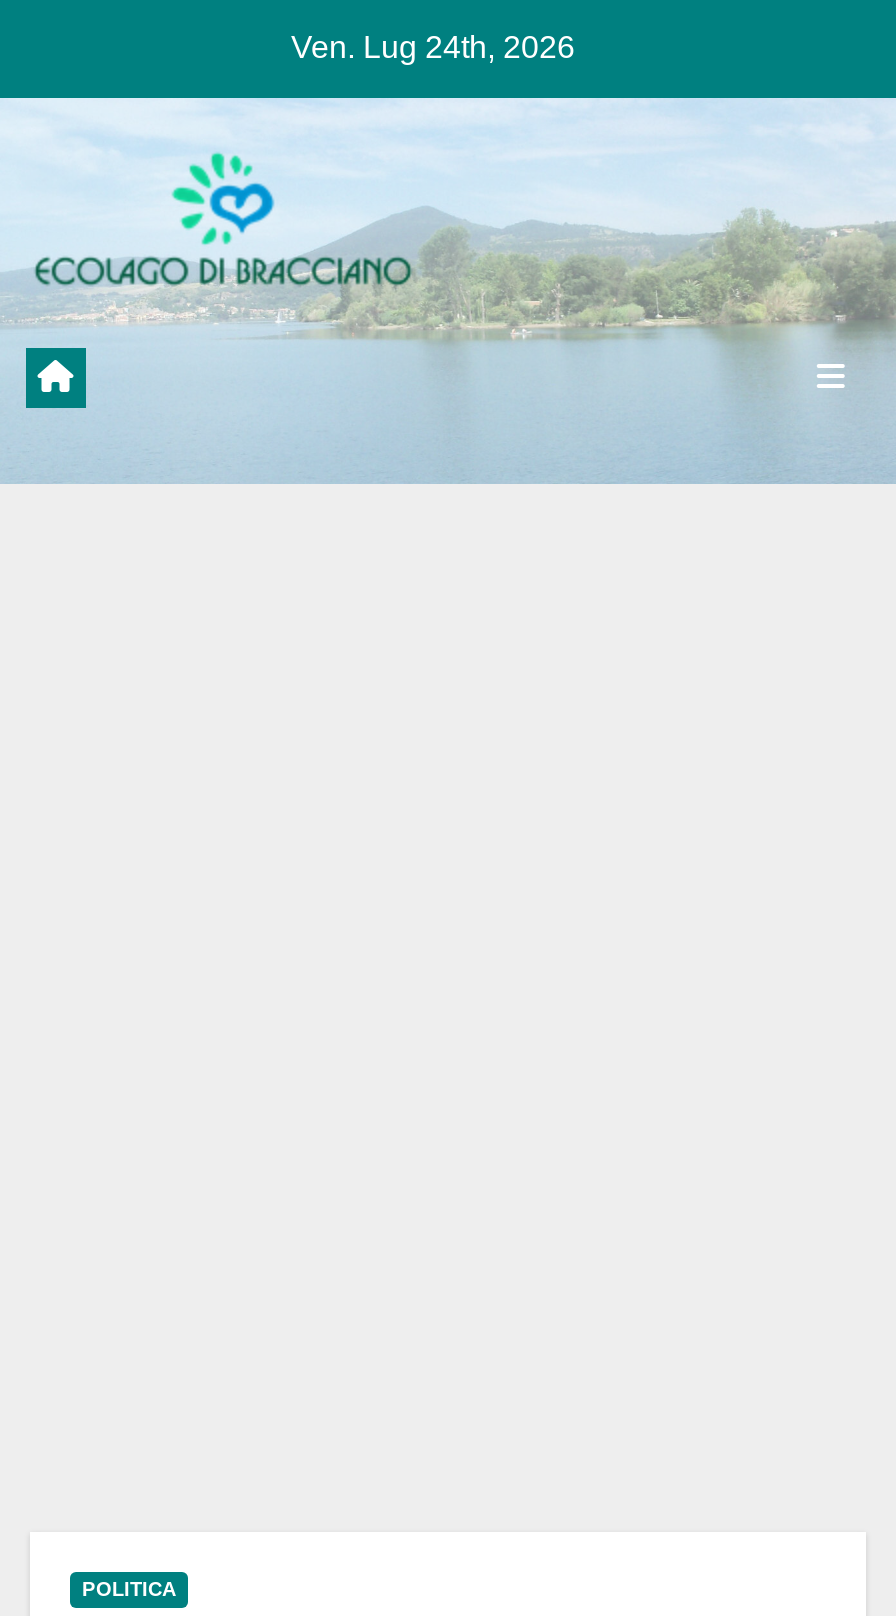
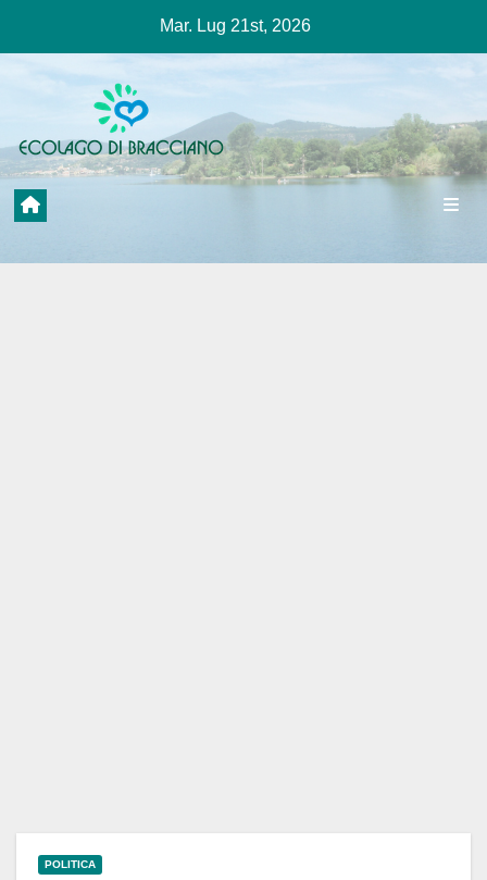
[291,30,575,64] Ven. Lug 24th, 2026 -> [160,16,311,35] Mar. Lug 21st, 2026

